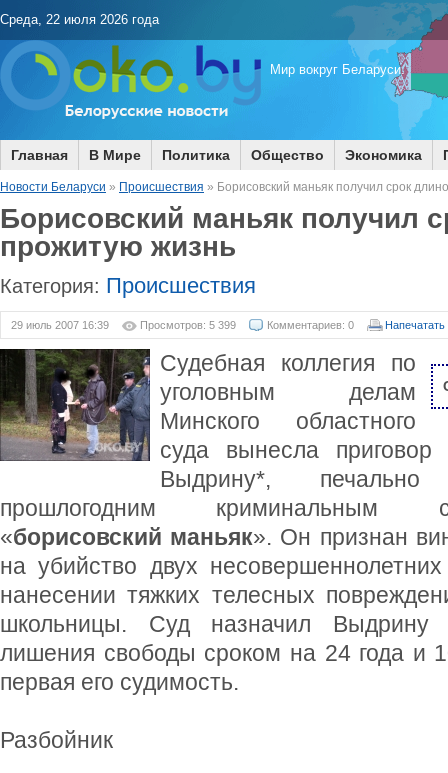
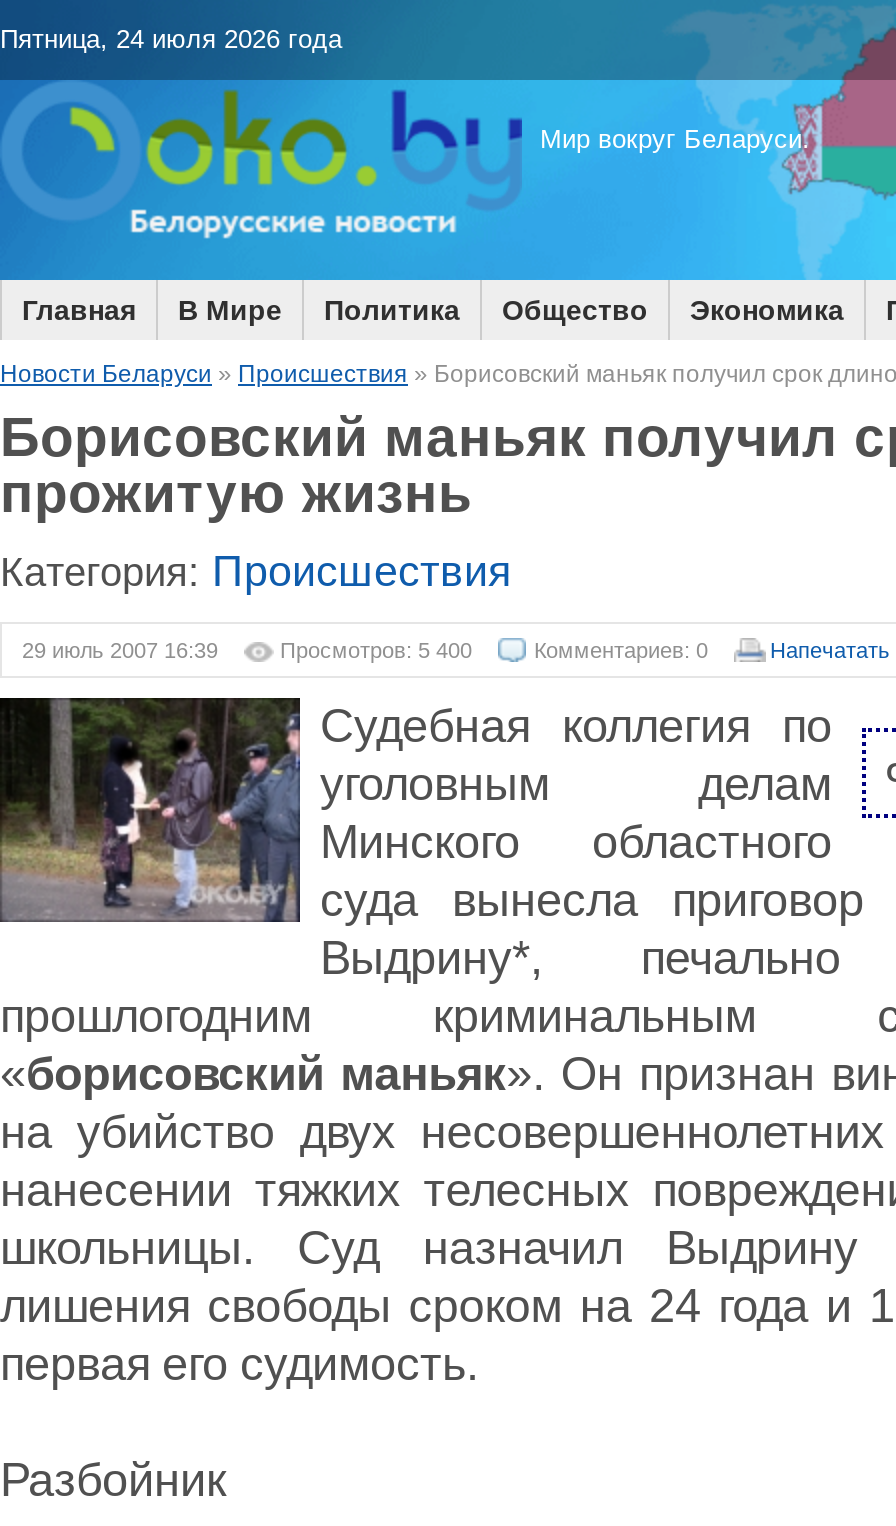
[0,12,159,27] Среда, 22 июля 2026 года -> [0,24,342,54] Пятница, 24 июля 2026 года
[140,319,236,331] Просмотров: 5 399 -> [280,638,472,662] Просмотров: 5 400

